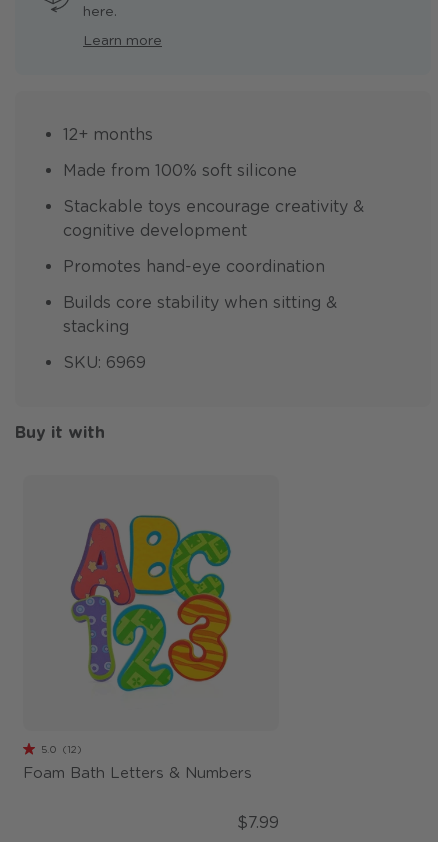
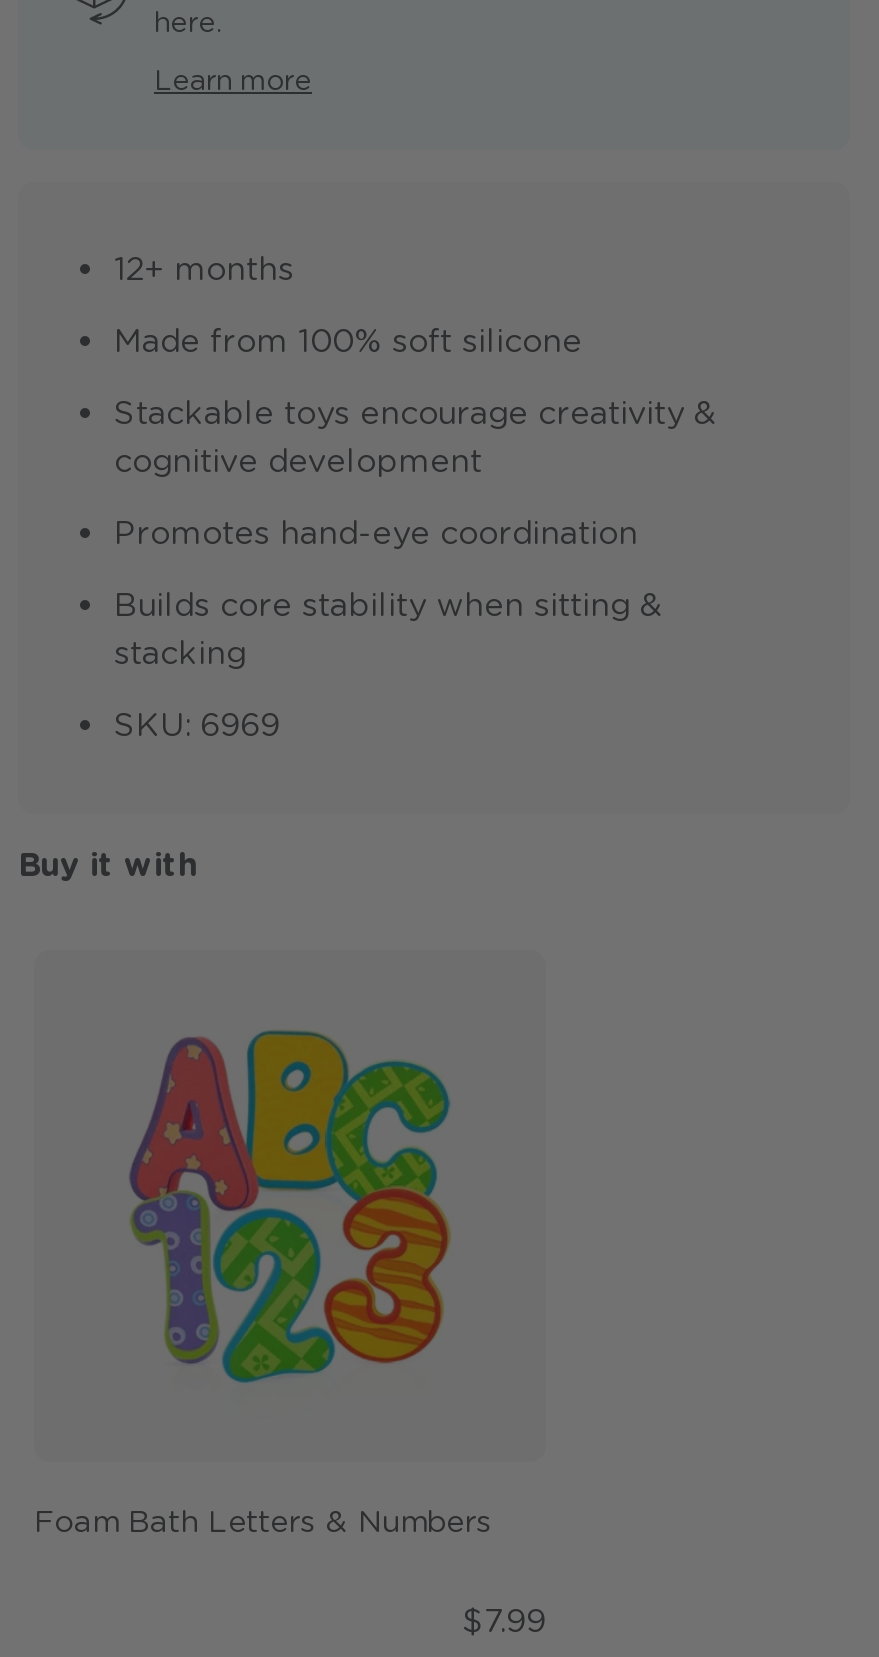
[41,743,82,755] 5.0 (12) -> none

